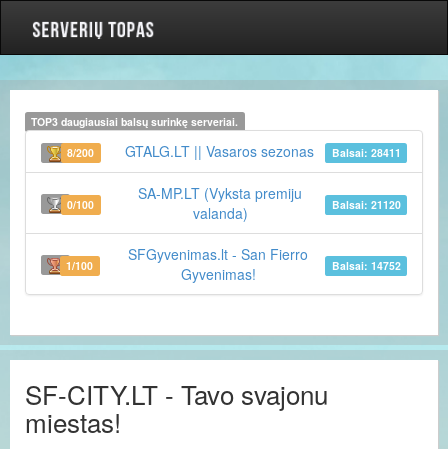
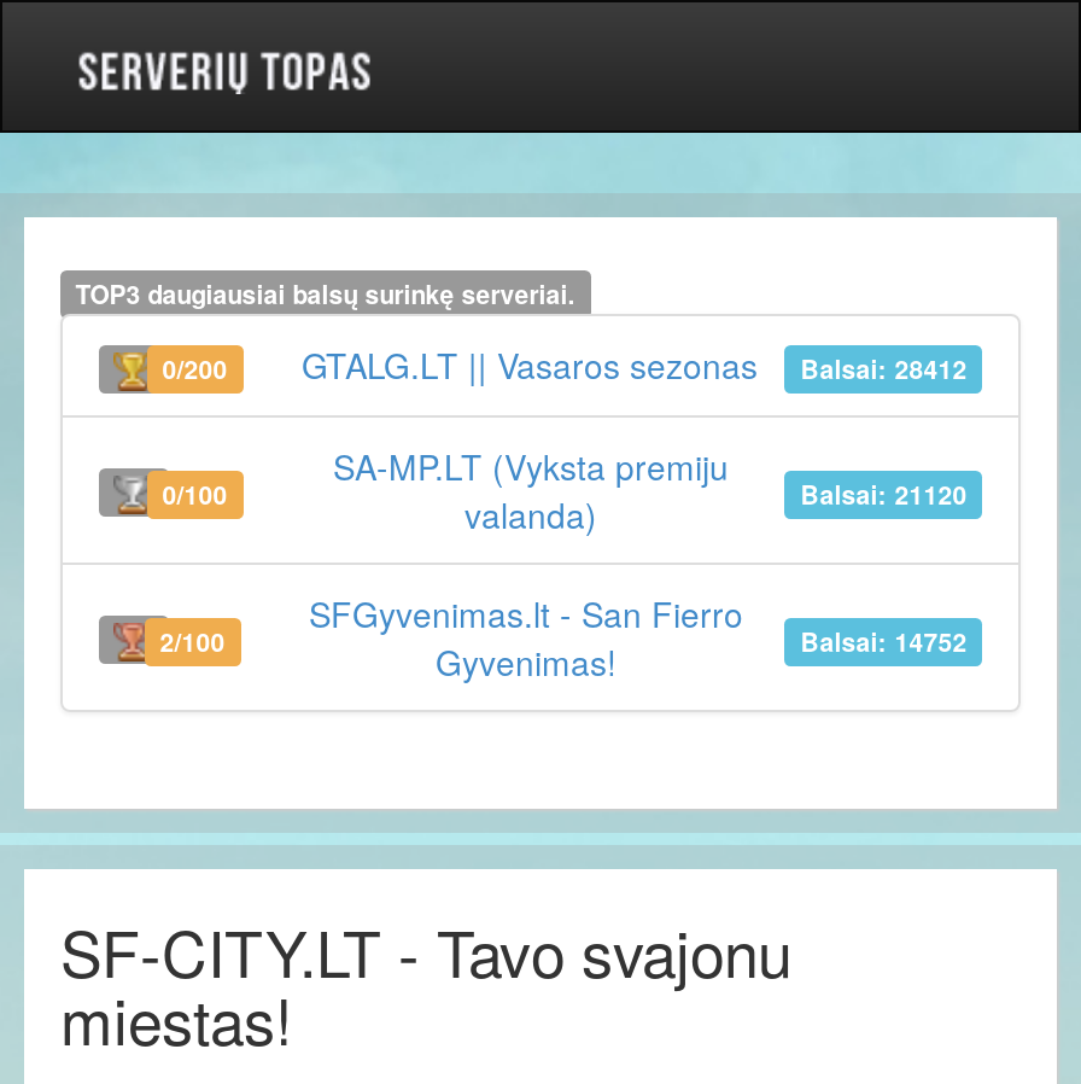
[67,145,94,160] 8/200 -> [162,349,228,386] 0/200
[332,145,401,160] Balsai: 28411 -> [800,349,967,386] Balsai: 28412
[66,258,93,273] 1/100 -> [160,622,225,658] 2/100

